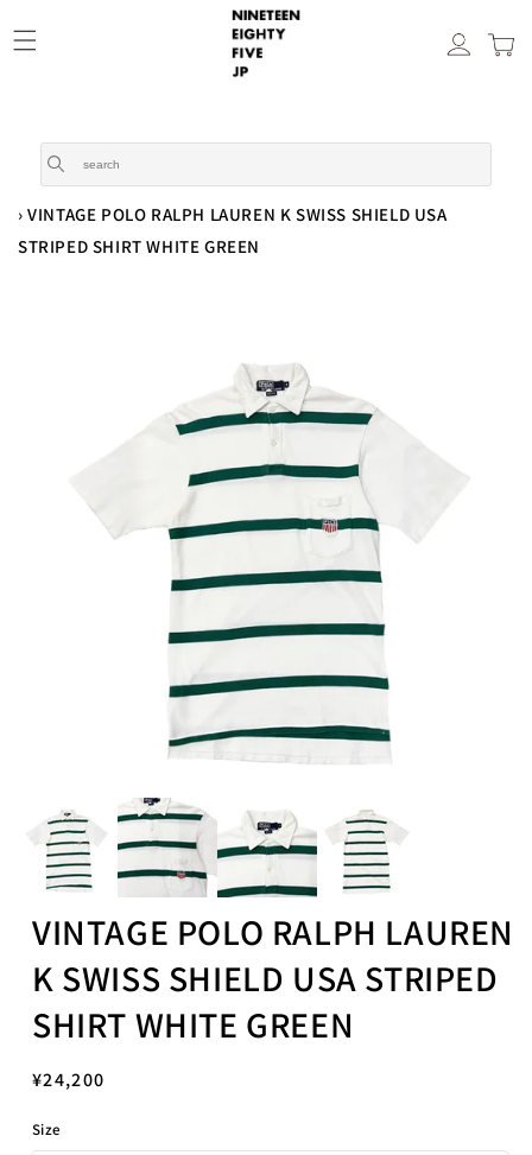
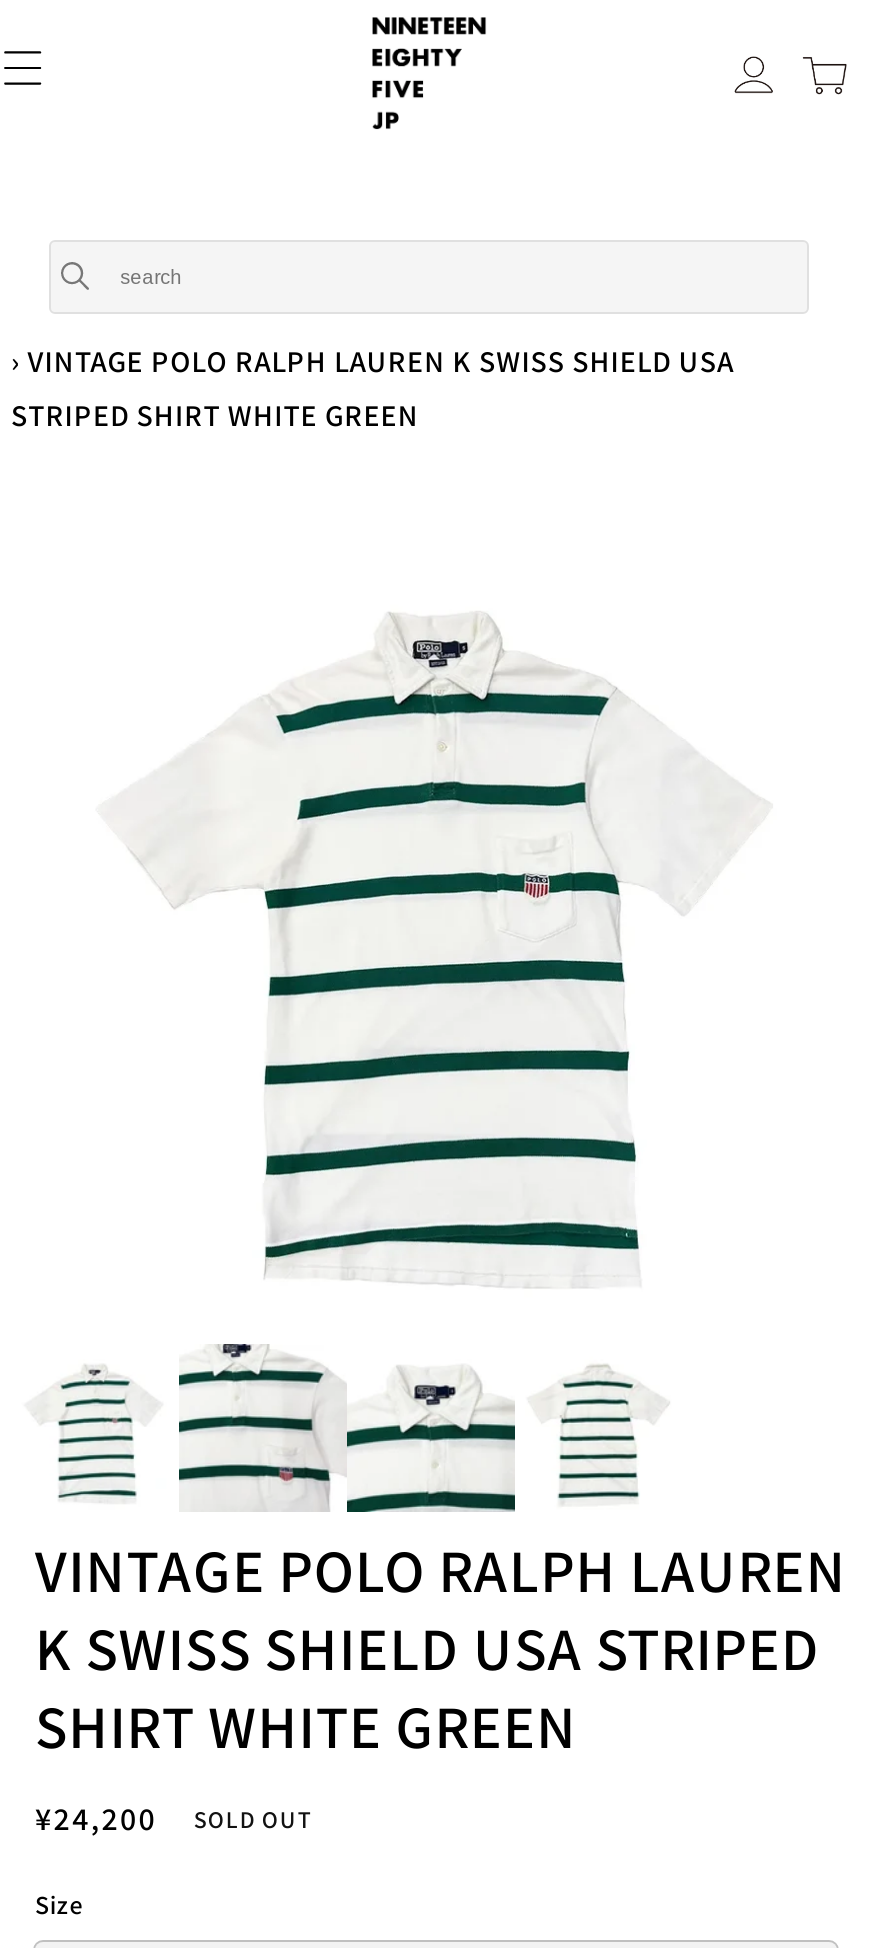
none -> [194,1804,314,1834] SOLD OUT

